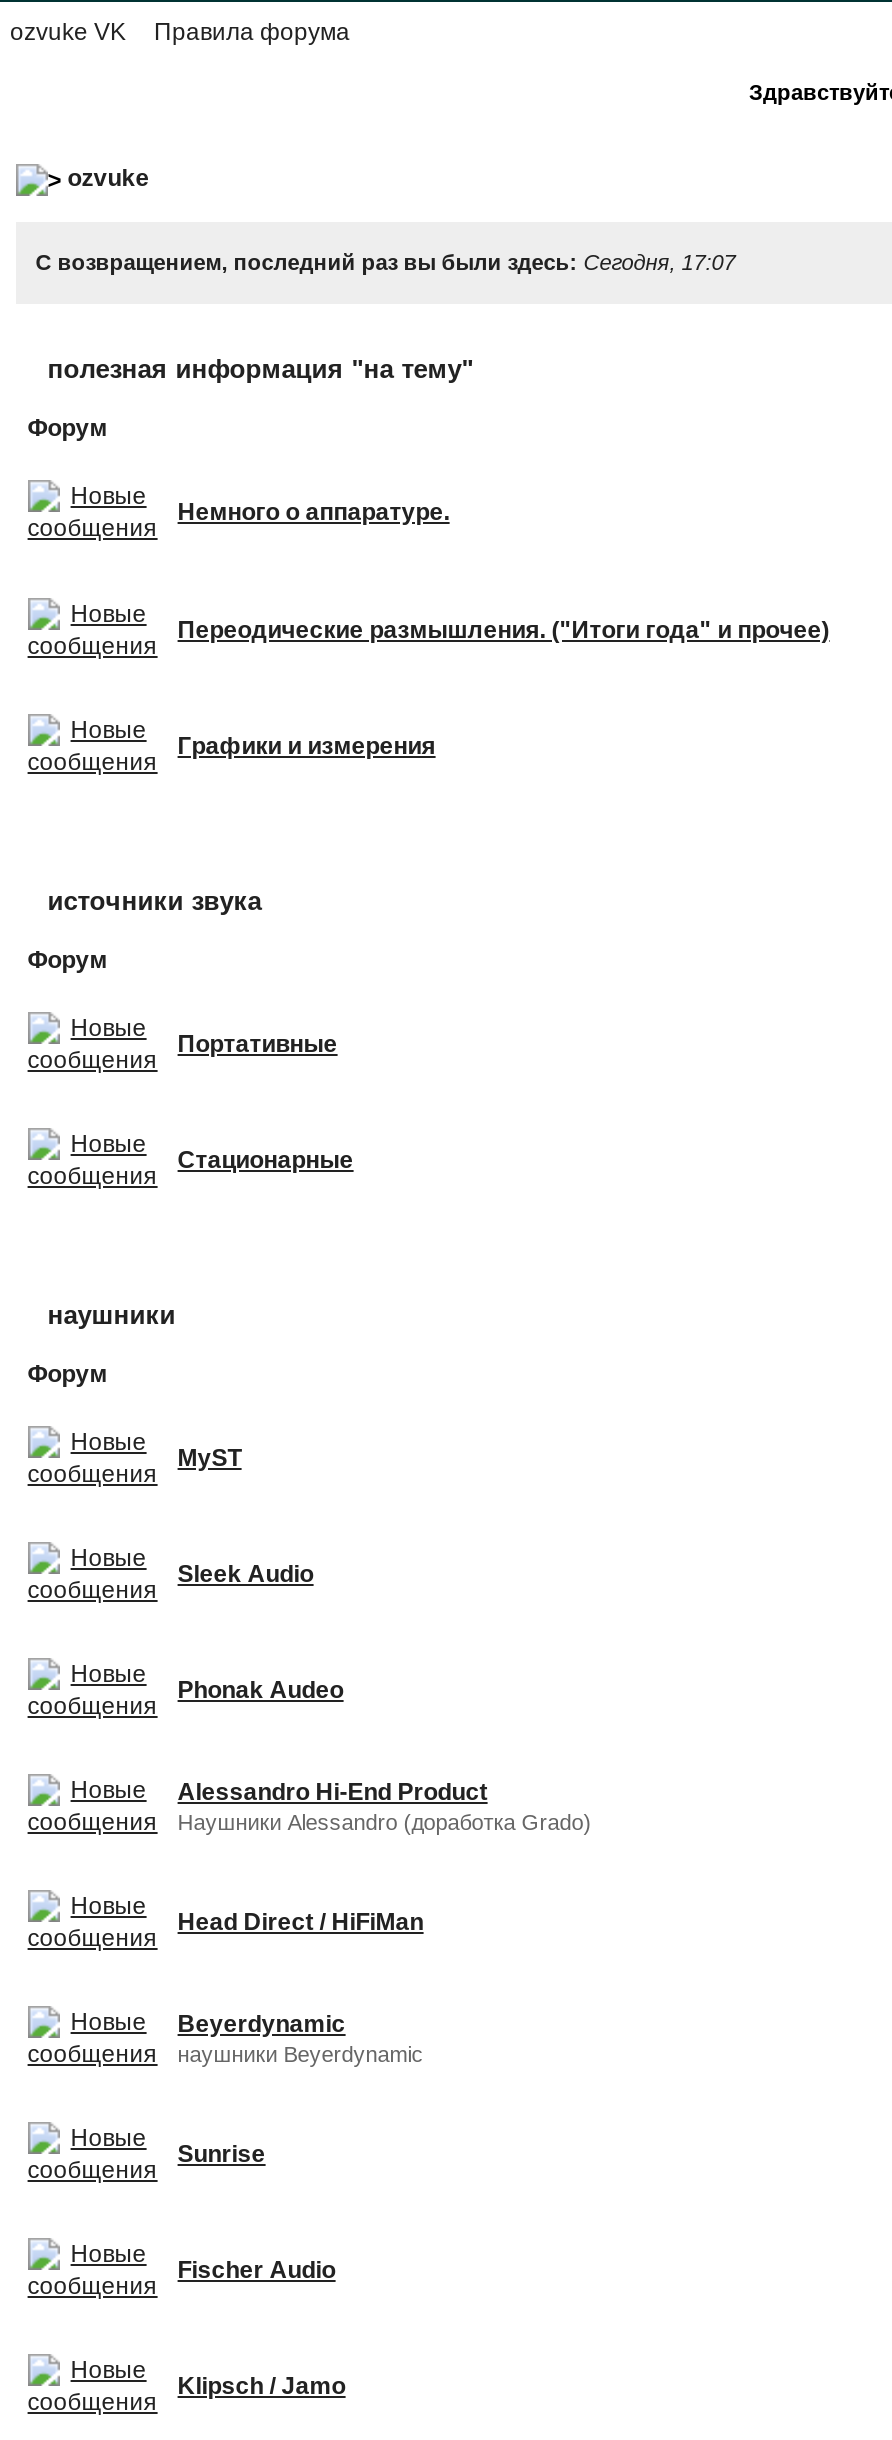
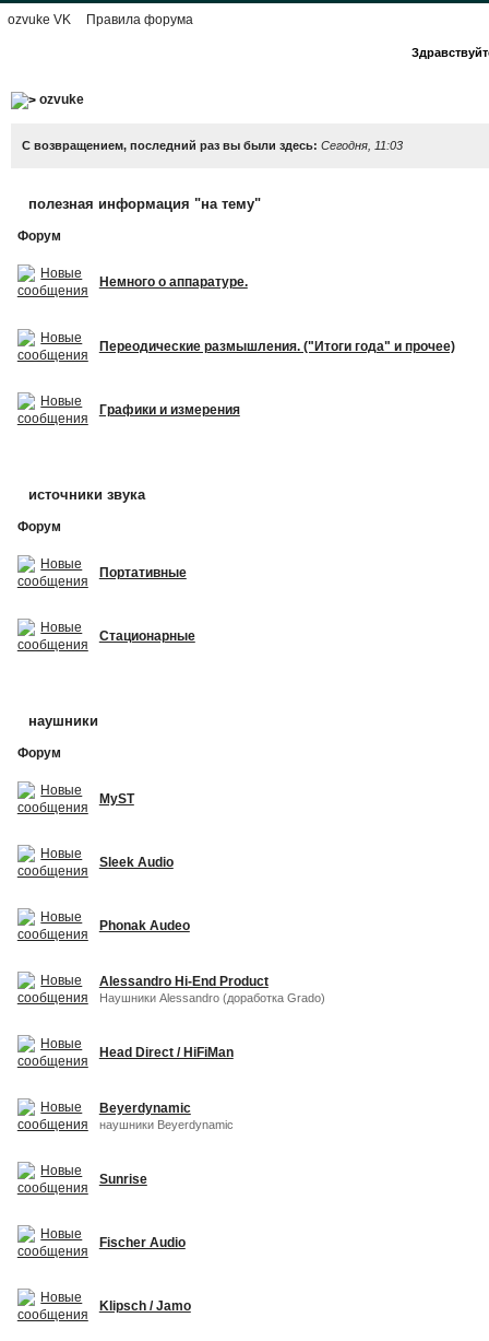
[36,250,736,274] С возвращением, последний раз вы были здесь: Сегодня, 17:07 -> [22,139,403,152] С возвращением, последний раз вы были здесь: Сегодня, 11:03

